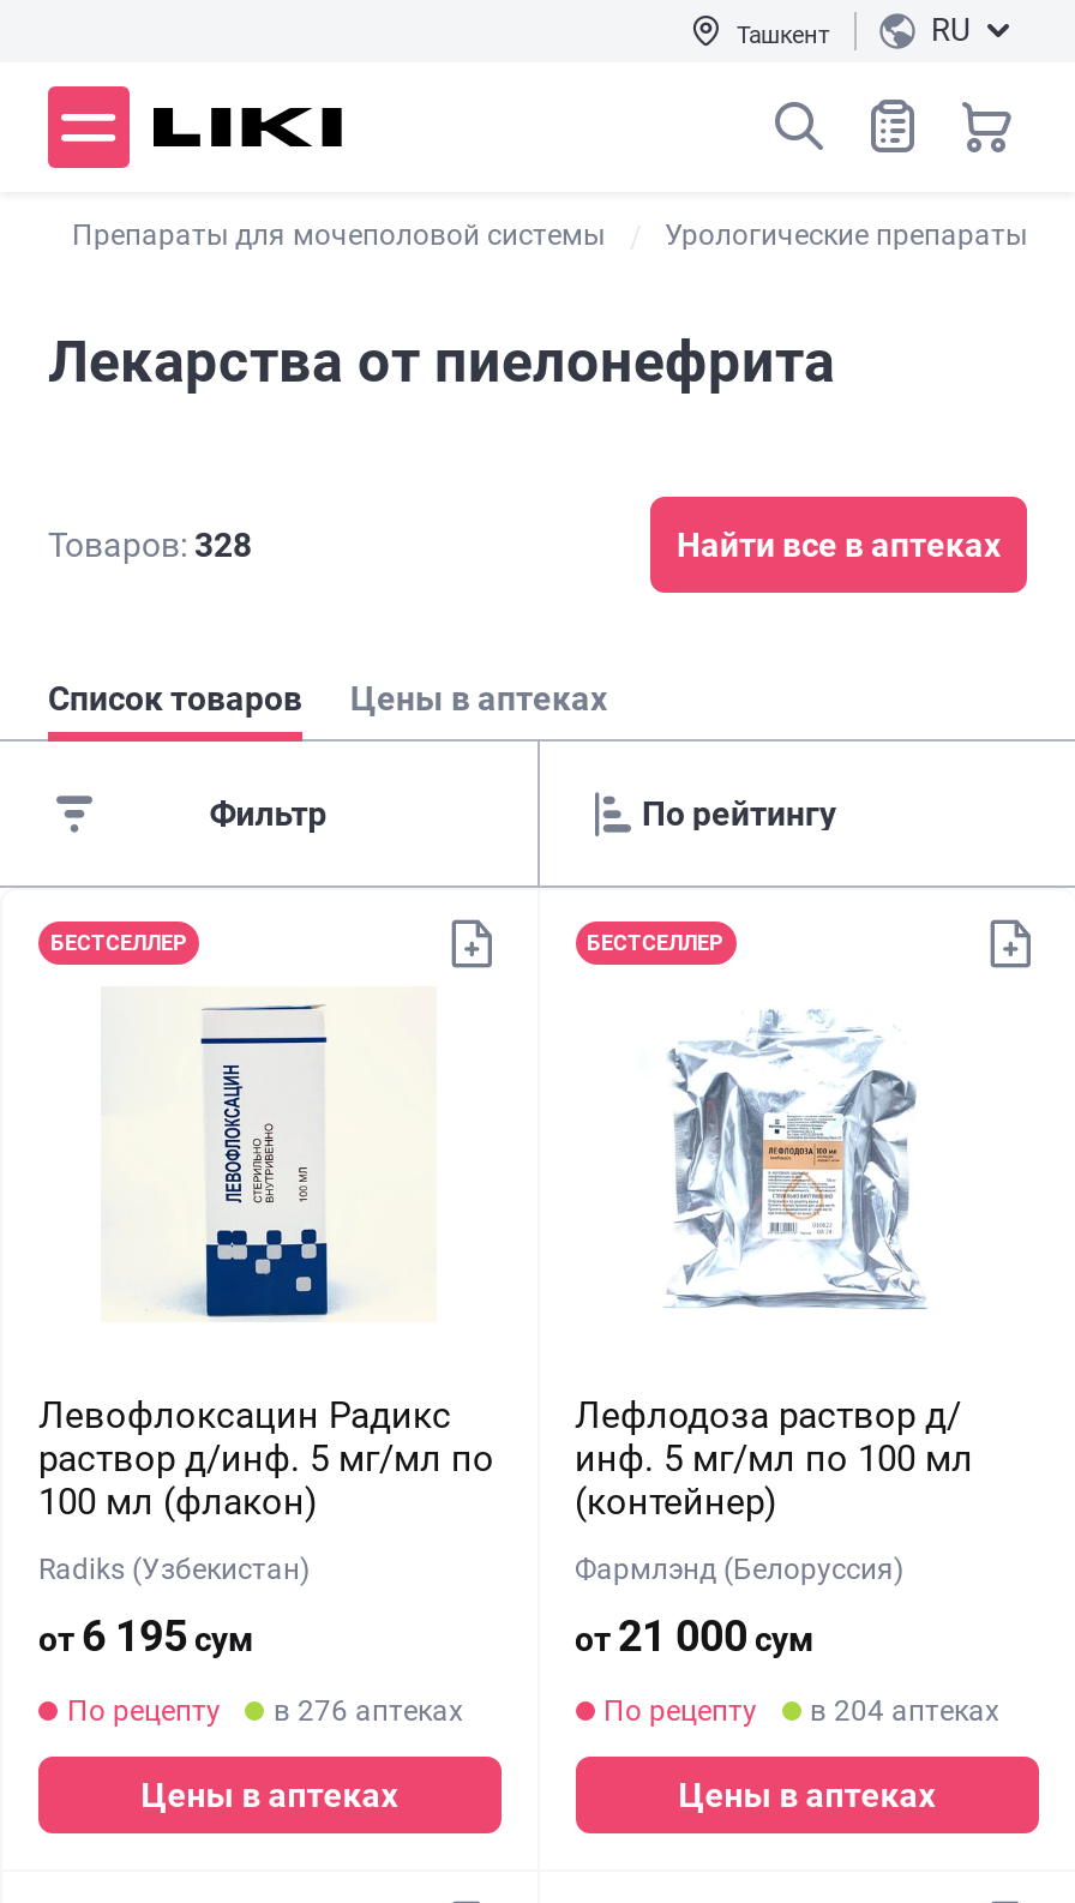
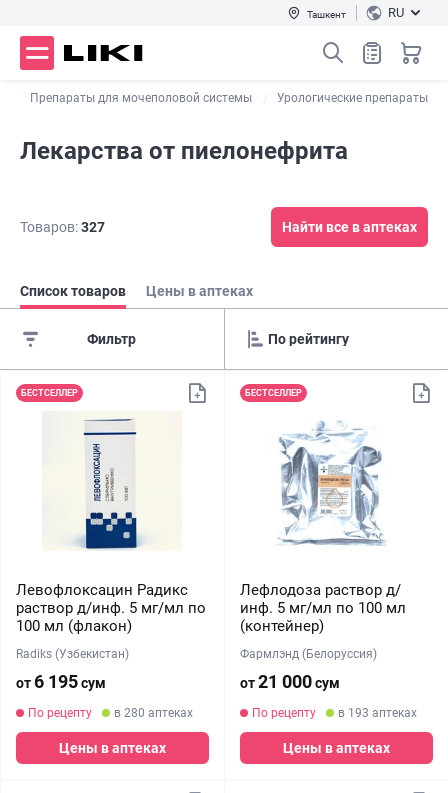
[48,526,252,564] Товаров: 328 -> [20,219,105,235] Товаров: 327
[67,1694,463,1728] По рецепту в 276 аптеках -> [28,706,193,720] По рецепту в 280 аптеках
[603,1694,999,1728] По рецепту в 204 аптеках -> [251,706,416,720] По рецепту в 193 аптеках

